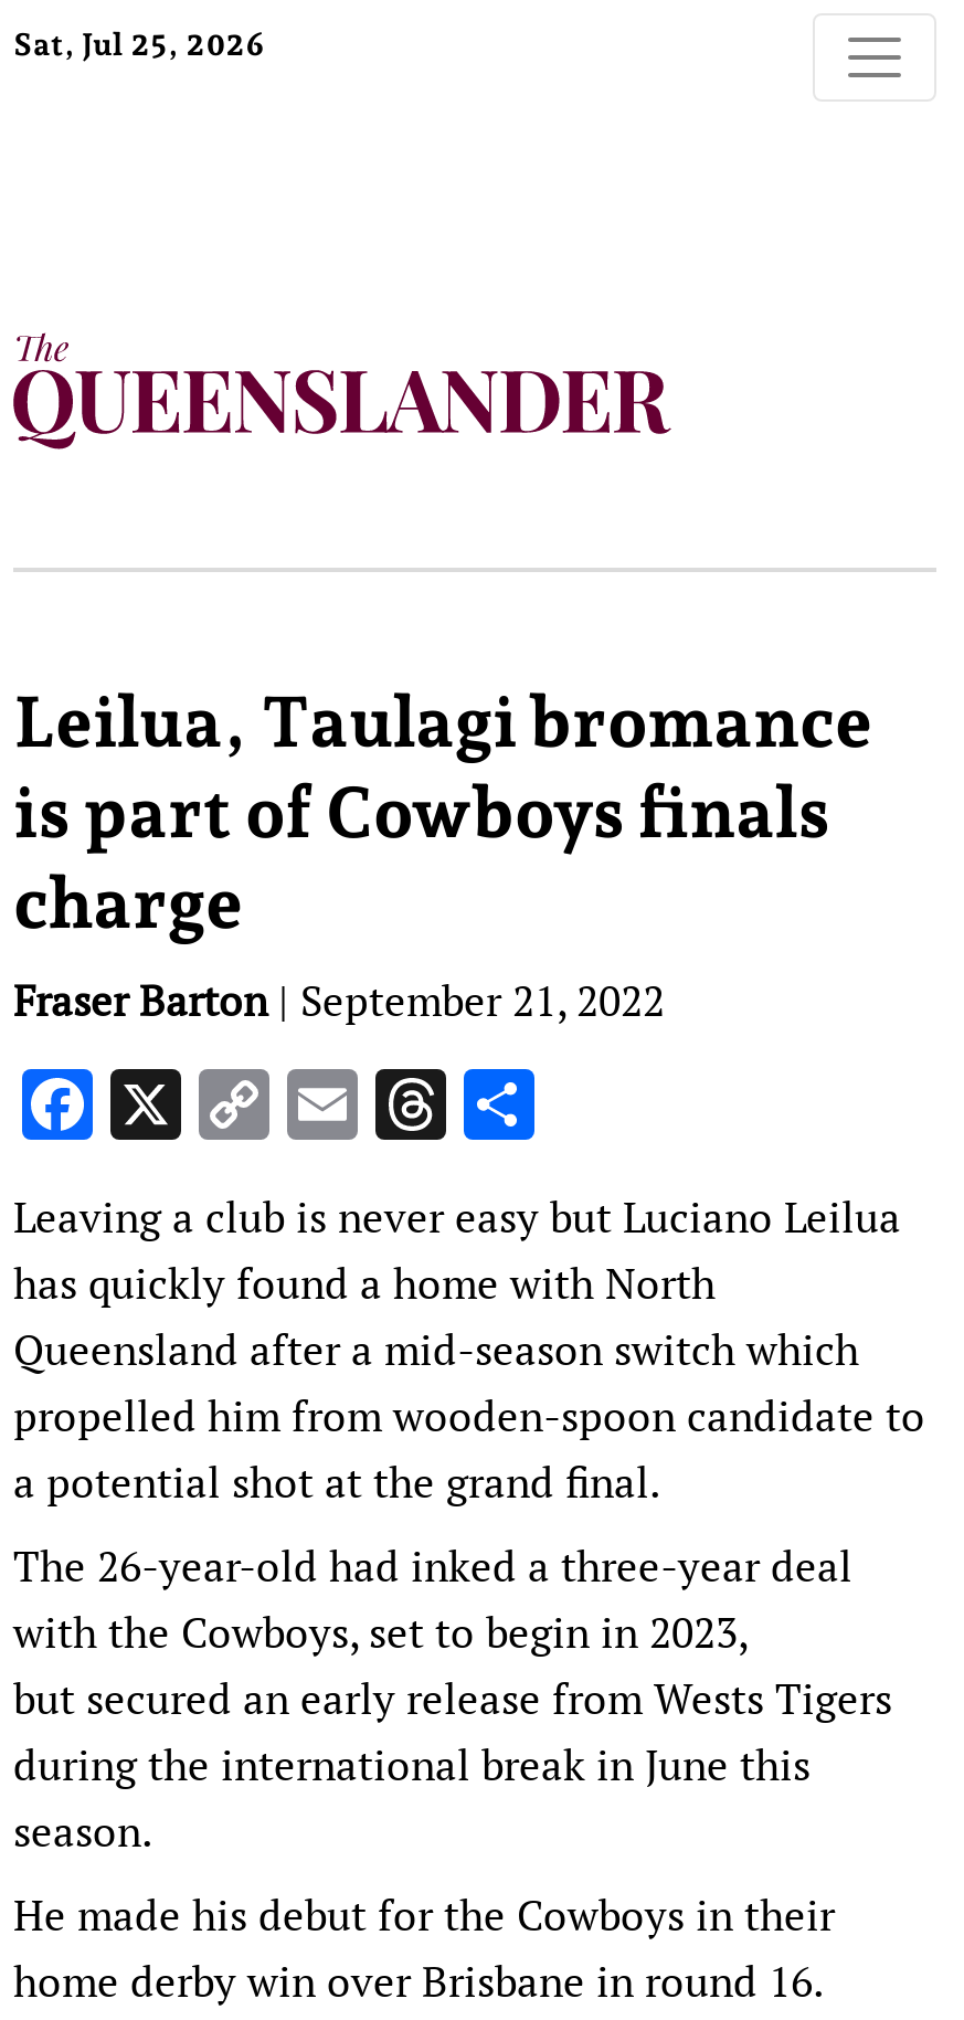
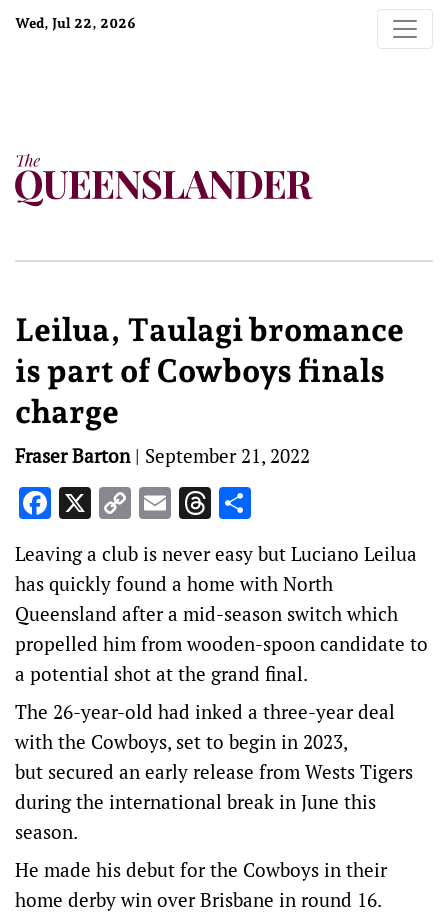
[13,27,265,62] Sat, Jul 25, 2026 -> [15,15,136,31] Wed, Jul 22, 2026

